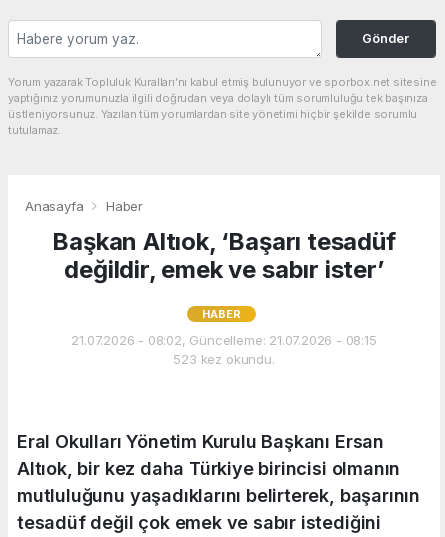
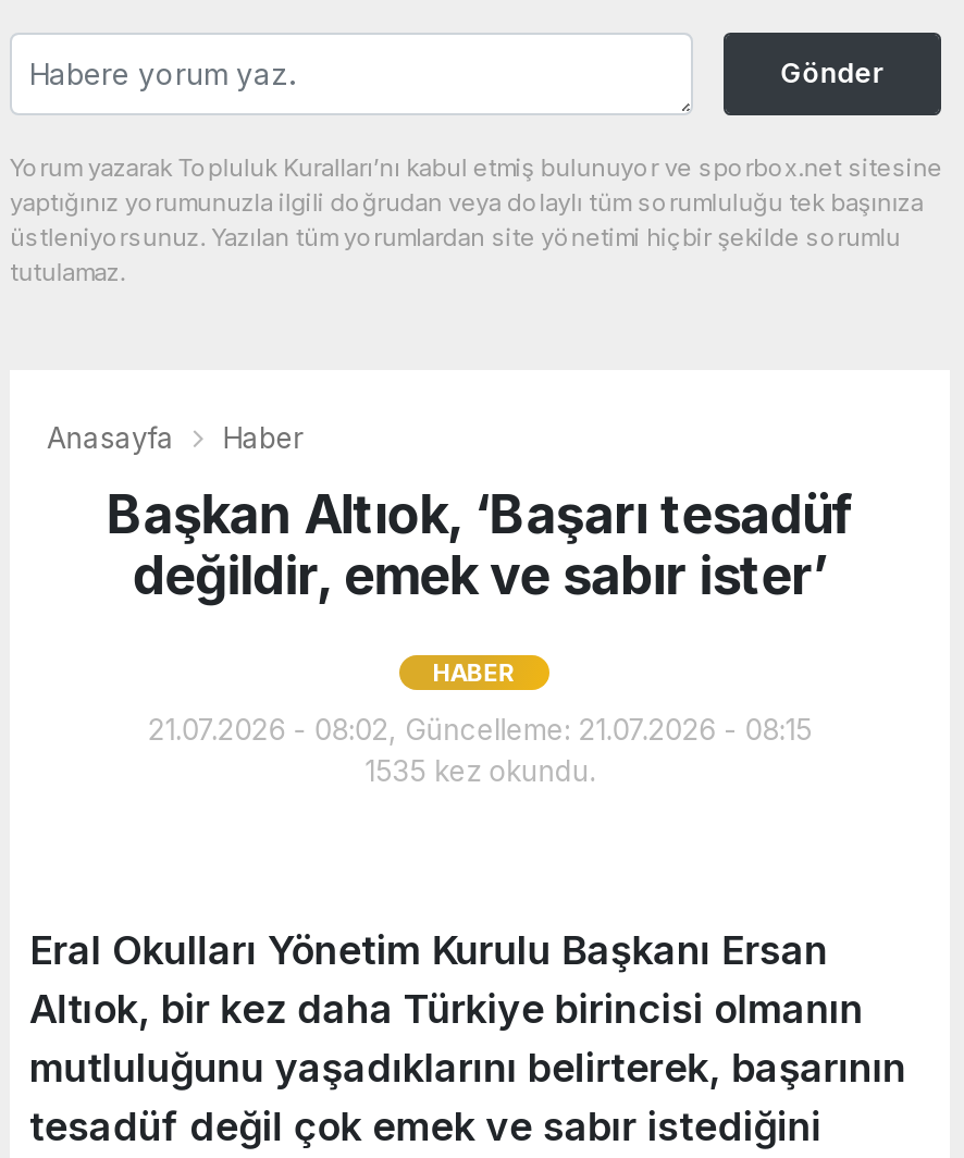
[173,351,275,367] 523 kez okundu. -> [364,754,595,789] 1535 kez okundu.

